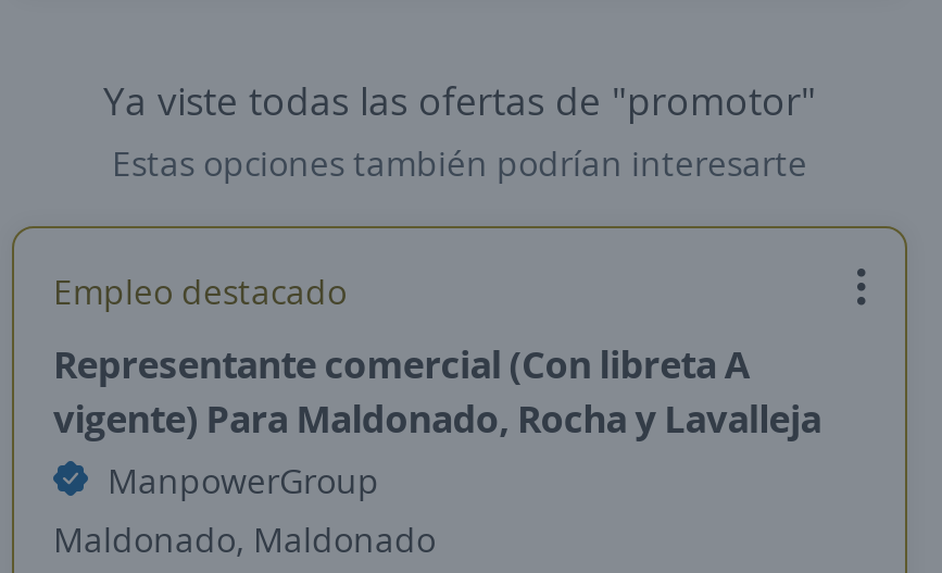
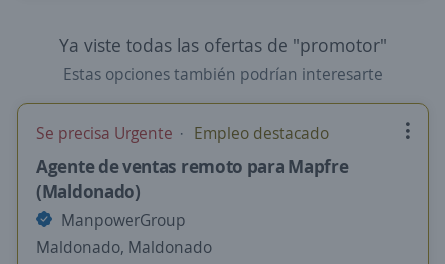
[53,267,821,444] Empleo destacado | Representante comercial (Con libreta A | vigente) Para Maldonado, Rocha y Lavalleja -> [36,122,348,203] Se precisa Urgente Empleo destacado | Agente de ventas remoto para Mapfre | (Maldonado)

